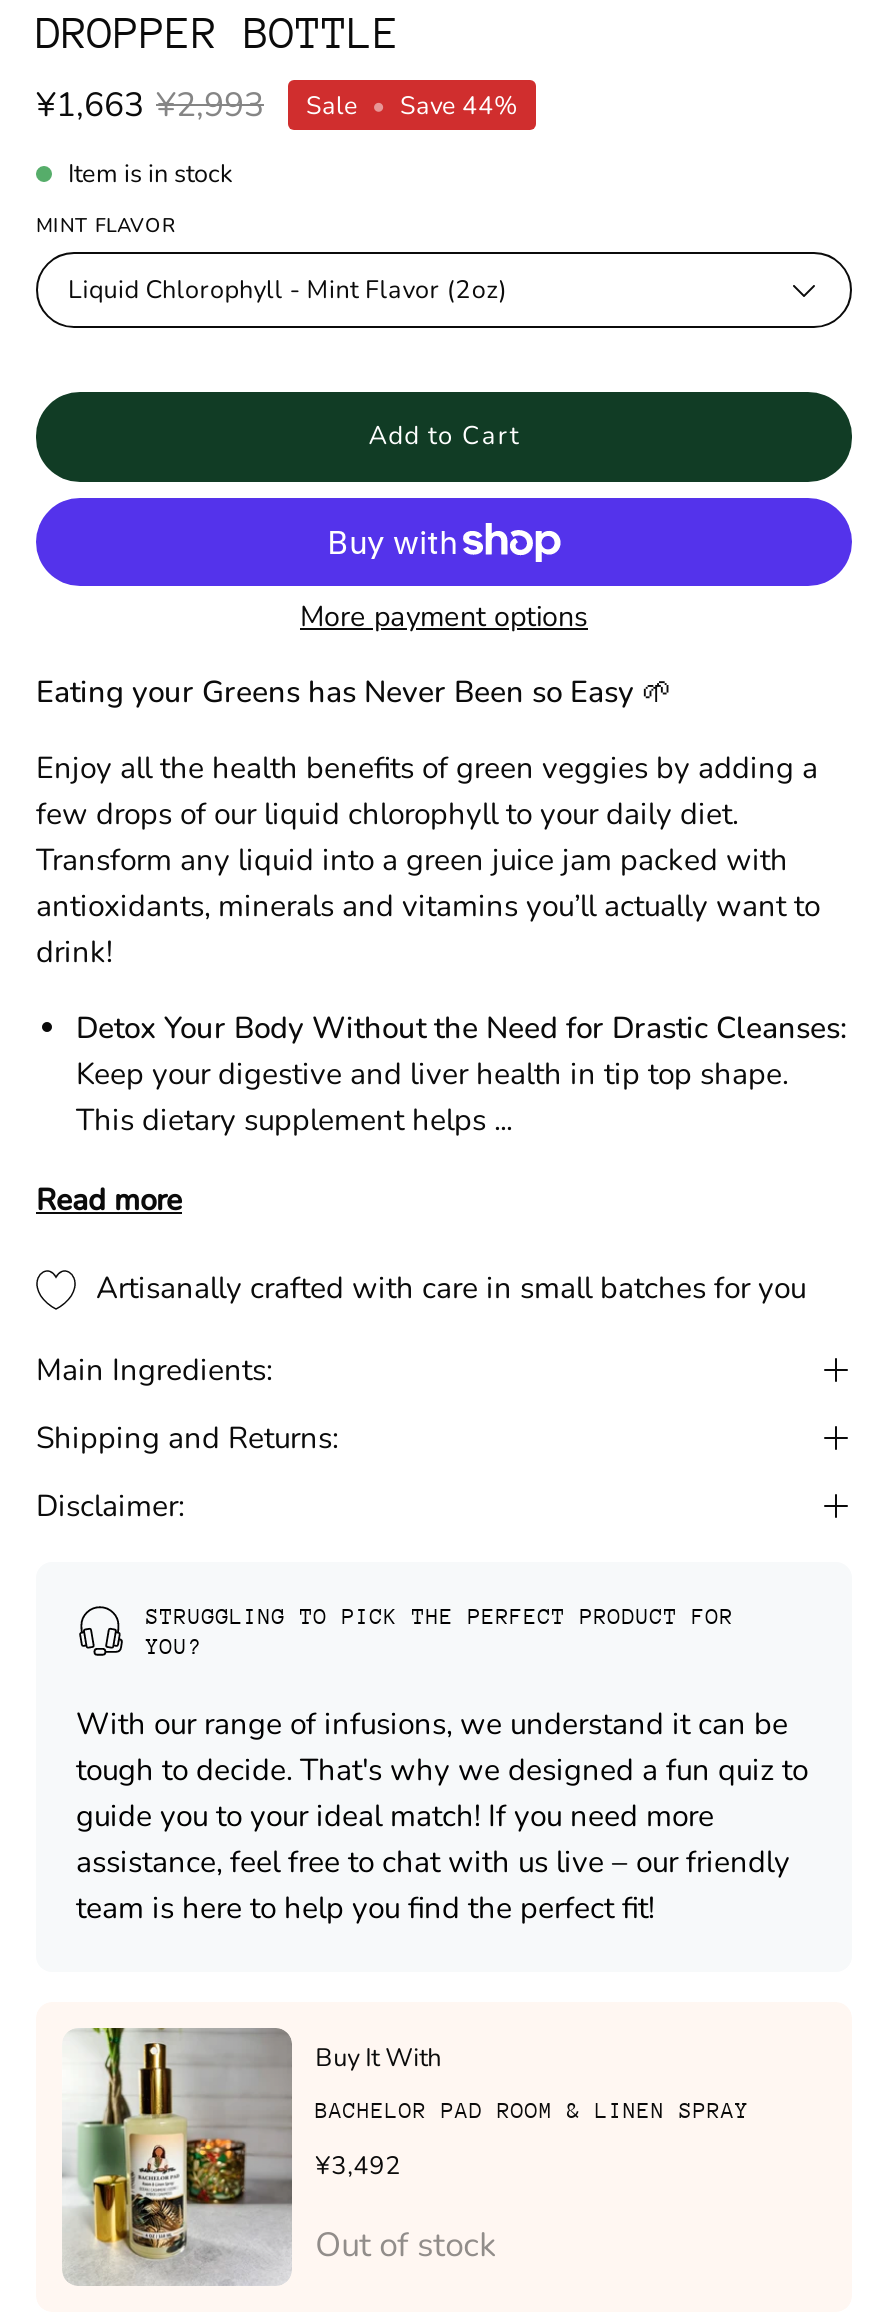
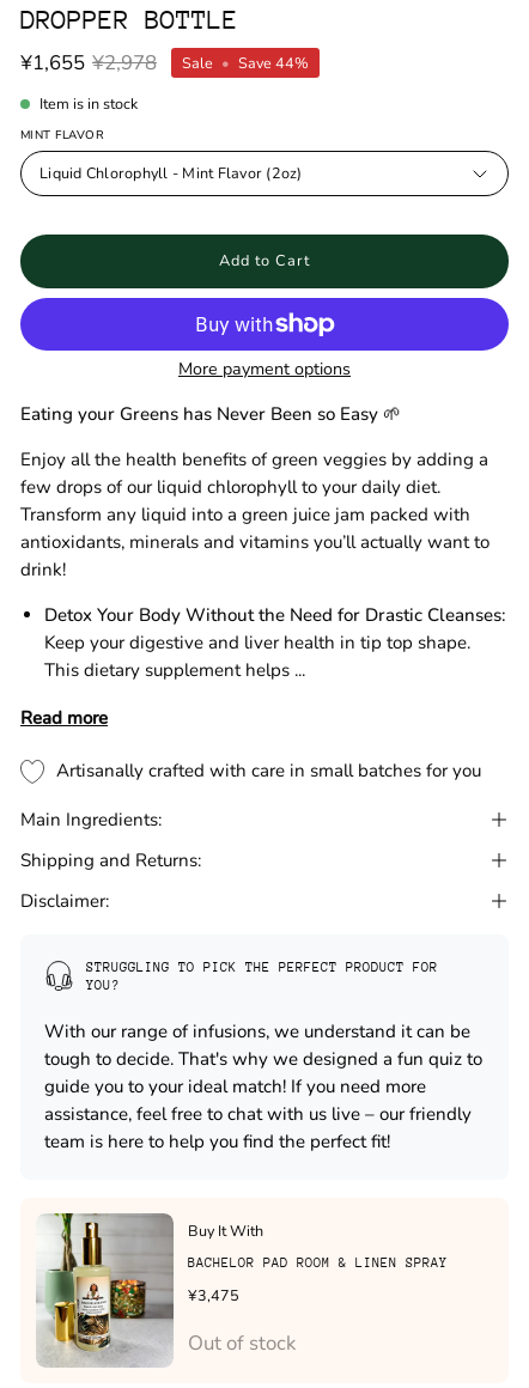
[36,81,518,127] ¥1,663 ¥2,993 Sale • Save 44% -> [20,49,309,76] ¥1,655 ¥2,978 Sale • Save 44%
[315,2147,401,2181] ¥3,492 -> [187,1285,239,1305] ¥3,475

